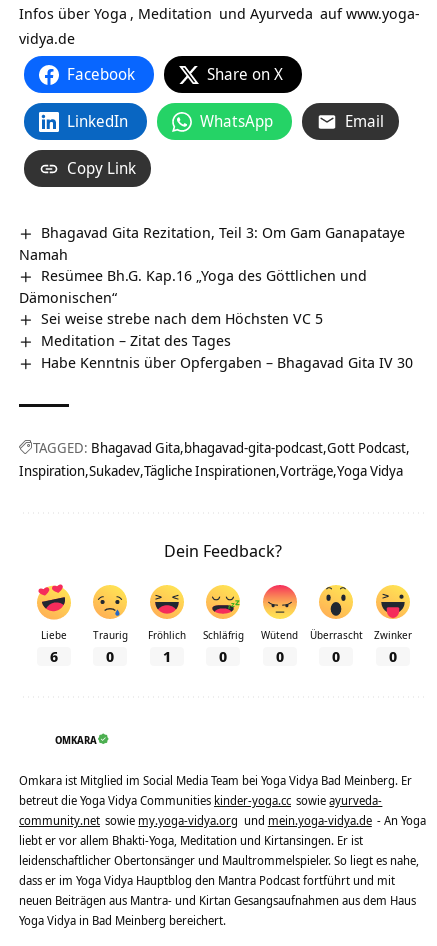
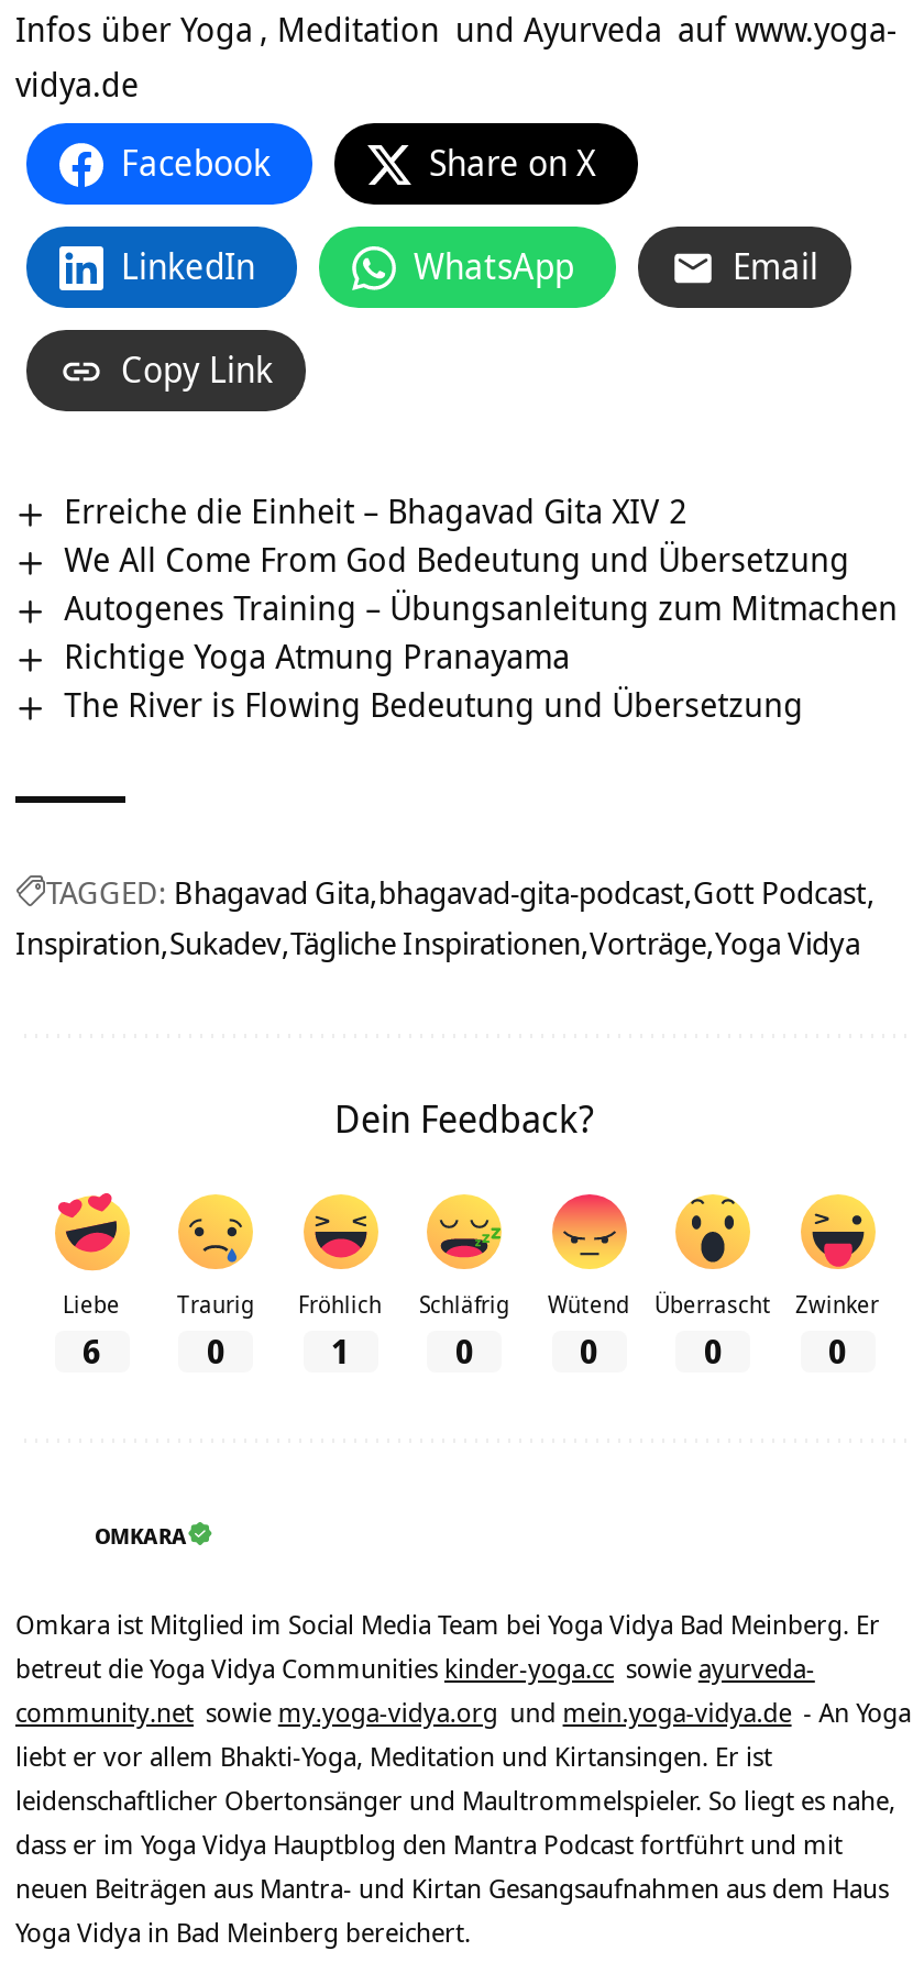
[19,222,413,372] Bhagavad Gita Rezitation, Teil 3: Om Gam Ganapataye | Namah | Resümee Bh.G. Kap.16 „Yoga des Göttlichen und | Dämonischen“ | Sei weise strebe nach dem Höchsten VC 5 | Meditation – Zitat des Tages | Habe Kenntnis über Opfergaben – Bhagavad Gita IV 30 -> [64,488,898,726] Erreiche die Einheit – Bhagavad Gita XIV 2 | We All Come From God Bedeutung und Übersetzung | Autogenes Training – Übungsanleitung zum Mitmachen | Richtige Yoga Atmung Pranayama | The River is Flowing Bedeutung und Übersetzung

